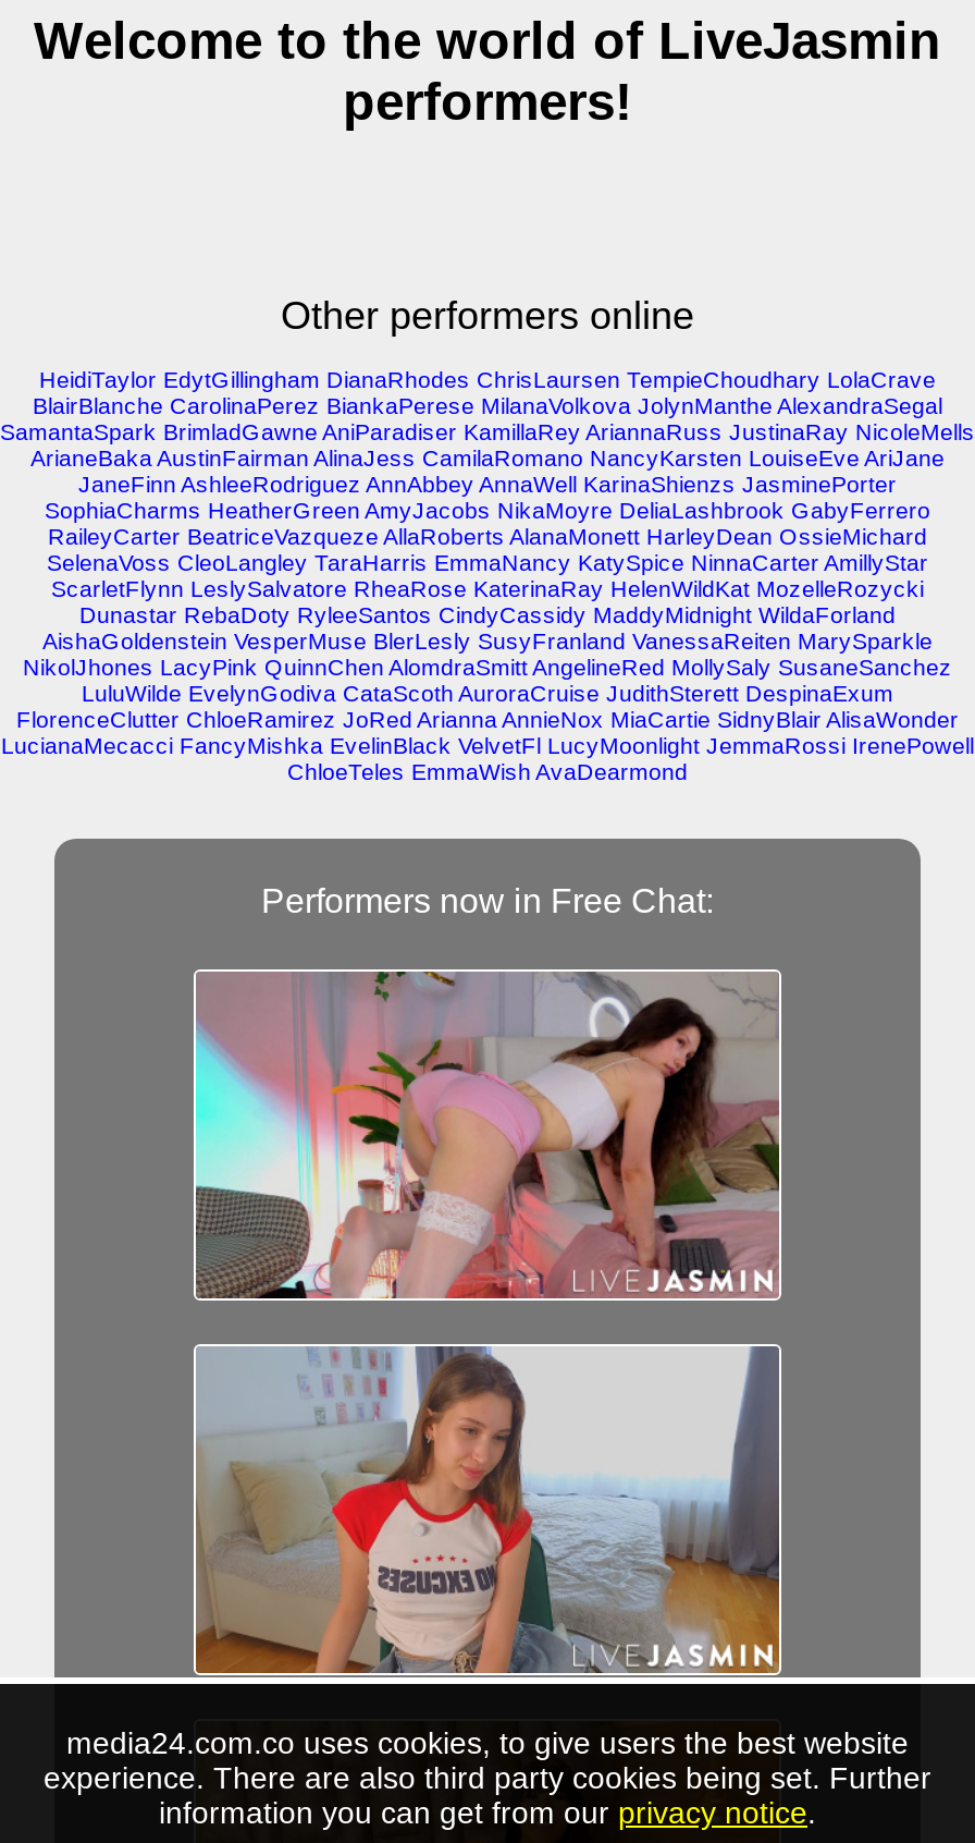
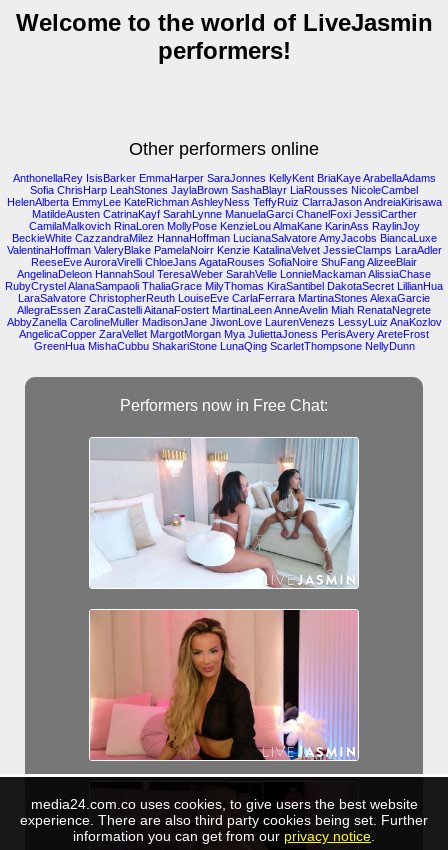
[0,366,975,784] HeidiTaylor EdytGillingham DianaRhodes ChrisLaursen TempieChoudhary LolaCrave | BlairBlanche CarolinaPerez BiankaPerese MilanaVolkova JolynManthe AlexandraSegal | SamantaSpark BrimladGawne AniParadiser KamillaRey AriannaRuss JustinaRay NicoleMells | ArianeBaka AustinFairman AlinaJess CamilaRomano NancyKarsten LouiseEve AriJane | JaneFinn AshleeRodriguez AnnAbbey AnnaWell KarinaShienzs JasminePorter | SophiaCharms HeatherGreen AmyJacobs NikaMoyre DeliaLashbrook GabyFerrero | RaileyCarter BeatriceVazqueze AllaRoberts AlanaMonett HarleyDean OssieMichard | SelenaVoss CleoLangley TaraHarris EmmaNancy KatySpice NinnaCarter AmillyStar | ScarletFlynn LeslySalvatore RheaRose KaterinaRay HelenWildKat MozelleRozycki | Dunastar RebaDoty RyleeSantos CindyCassidy MaddyMidnight WildaForland | AishaGoldenstein VesperMuse BlerLesly SusyFranland VanessaReiten MarySparkle | NikolJhones LacyPink QuinnChen AlomdraSmitt AngelineRed MollySaly SusaneSanchez | LuluWilde EvelynGodiva CataScoth AuroraCruise JudithSterett DespinaExum | FlorenceClutter ChloeRamirez JoRed Arianna AnnieNox MiaCartie SidnyBlair AlisaWonder | LucianaMecacci FancyMishka EvelinBlack VelvetFl LucyMoonlight JemmaRossi IrenePowell | ChloeTeles EmmaWish AvaDearmond -> [5,172,443,352] AnthonellaRey IsisBarker EmmaHarper SaraJonnes KellyKent BriaKaye ArabellaAdams | Sofia ChrisHarp LeahStones JaylaBrown SashaBlayr LiaRousses NicoleCambel | HelenAlberta EmmyLee KateRichman AshleyNess TeffyRuiz ClarraJason AndreiaKirisawa | MatildeAusten CatrinaKayf SarahLynne ManuelaGarci ChanelFoxi JessiCarther | CamilaMalkovich RinaLoren MollyPose KenzieLou AlmaKane KarinAss RaylinJoy | BeckieWhite CazzandraMilez HannaHoffman LucianaSalvatore AmyJacobs BiancaLuxe | ValentinaHoffman ValeryBlake PamelaNoirr Kenzie KatalinaVelvet JessieClamps LaraAdler | ReeseEve AuroraVirelli ChloeJans AgataRouses SofiaNoire ShuFang AlizeeBlair | AngelinaDeleon HannahSoul TeresaWeber SarahVelle LonnieMackaman AlissiaChase | RubyCrystel AlanaSampaoli ThaliaGrace MilyThomas KiraSantibel DakotaSecret LillianHua | LaraSalvatore ChristopherReuth LouiseEve CarlaFerrara MartinaStones AlexaGarcie | AllegraEssen ZaraCastelli AitanaFostert MartinaLeen AnneAvelin Miah RenataNegrete | AbbyZanella CarolineMuller MadisonJane JiwonLove LaurenVenezs LessyLuiz AnaKozlov | AngelicaCopper ZaraVellet MargotMorgan Mya JuliettaJoness PerisAvery AreteFrost | GreenHua MishaCubbu ShakariStone LunaQing ScarletThompsone NellyDunn
[194,972,781,1301] [image] -> [89,437,359,589] [image]
[196,1344,781,1675] [image] -> [89,609,359,774] [image]

